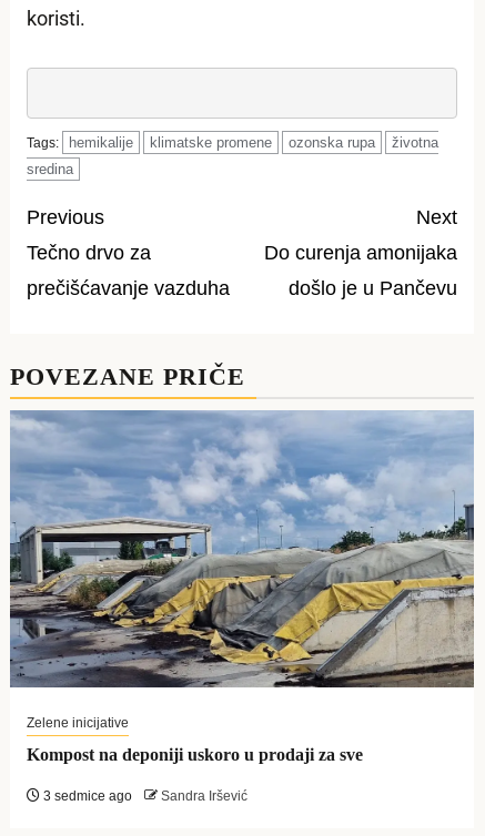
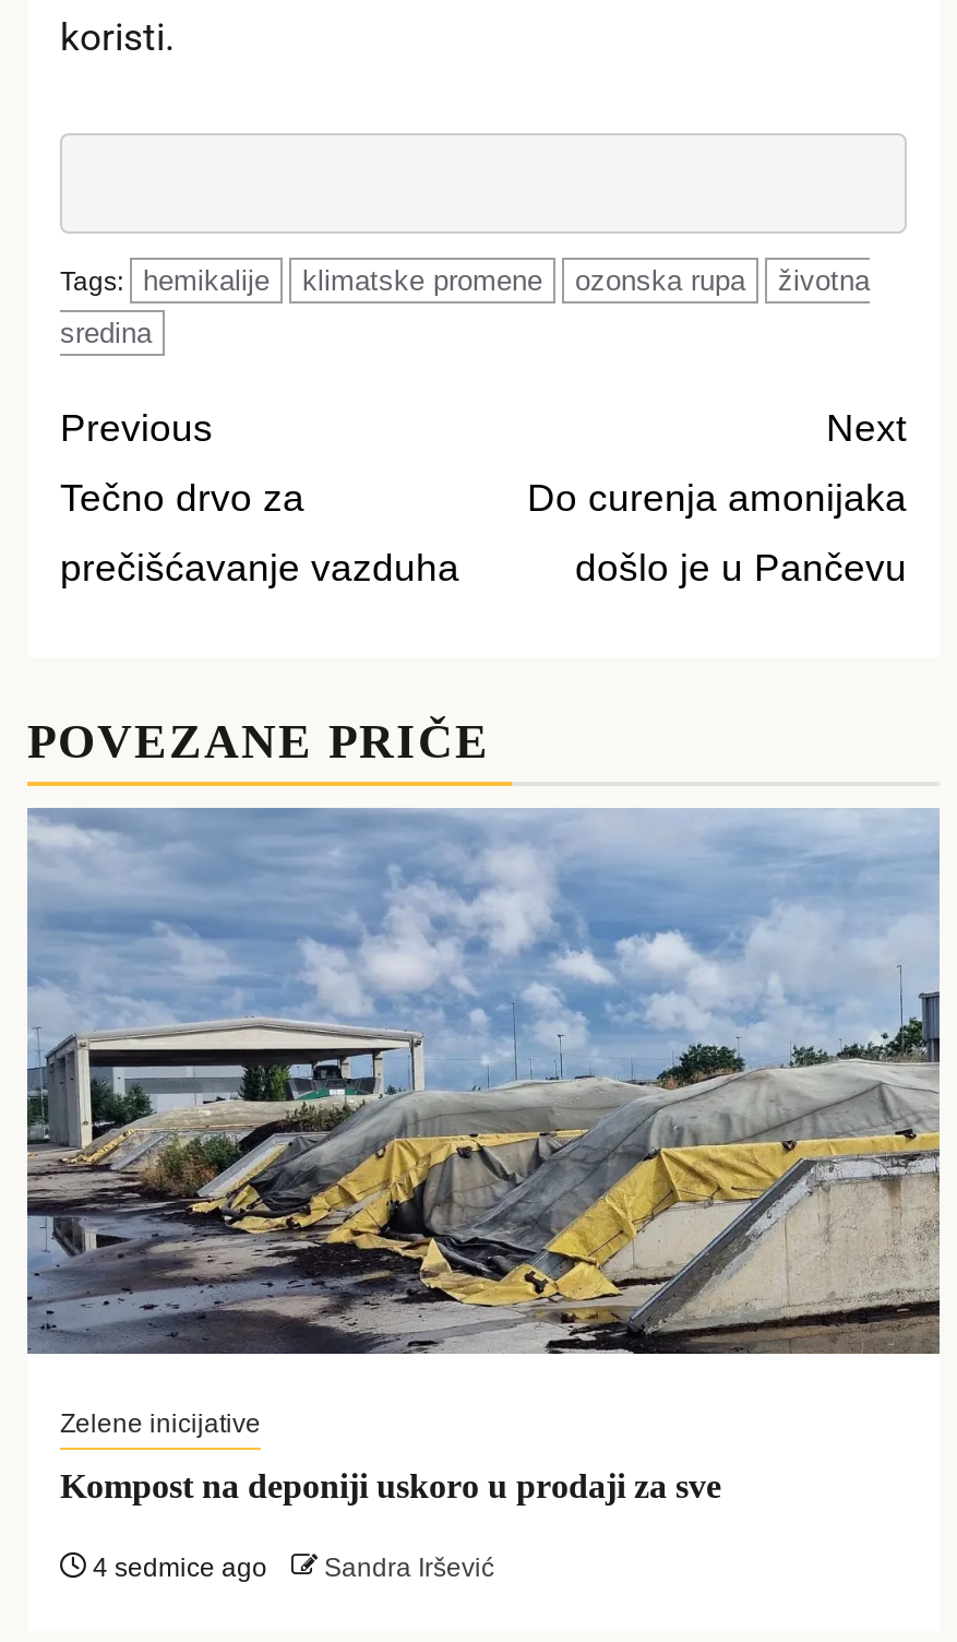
[40,789,247,804] 3 sedmice ago Sandra Iršević -> [86,1552,494,1583] 4 sedmice ago Sandra Iršević

